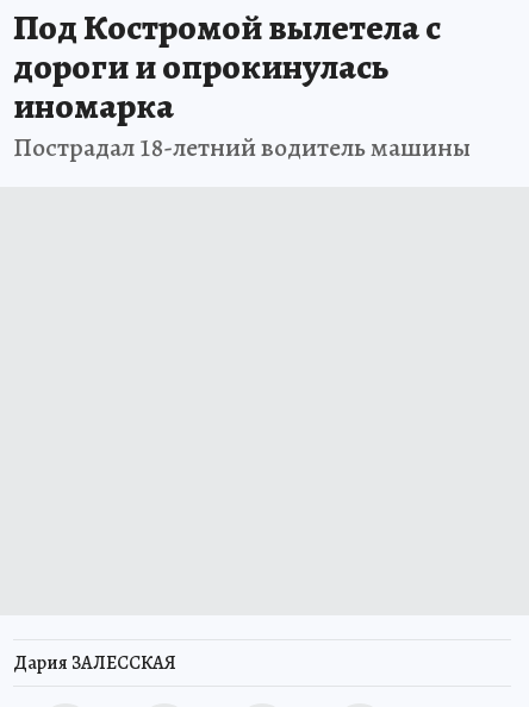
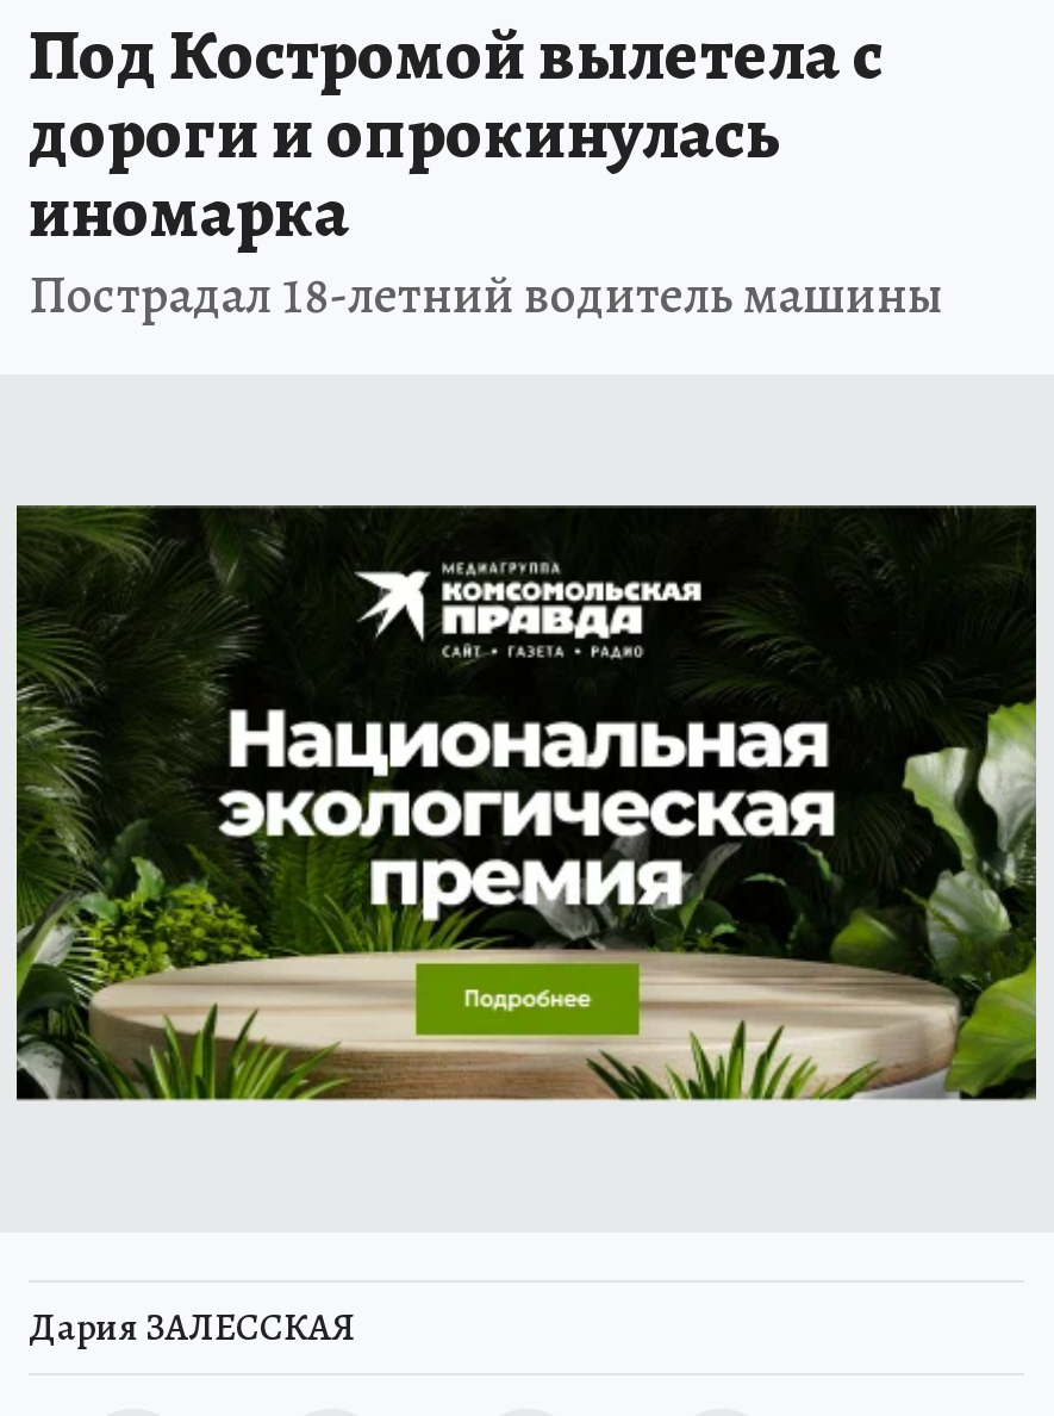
none -> [14,503,1039,1104] [image]

